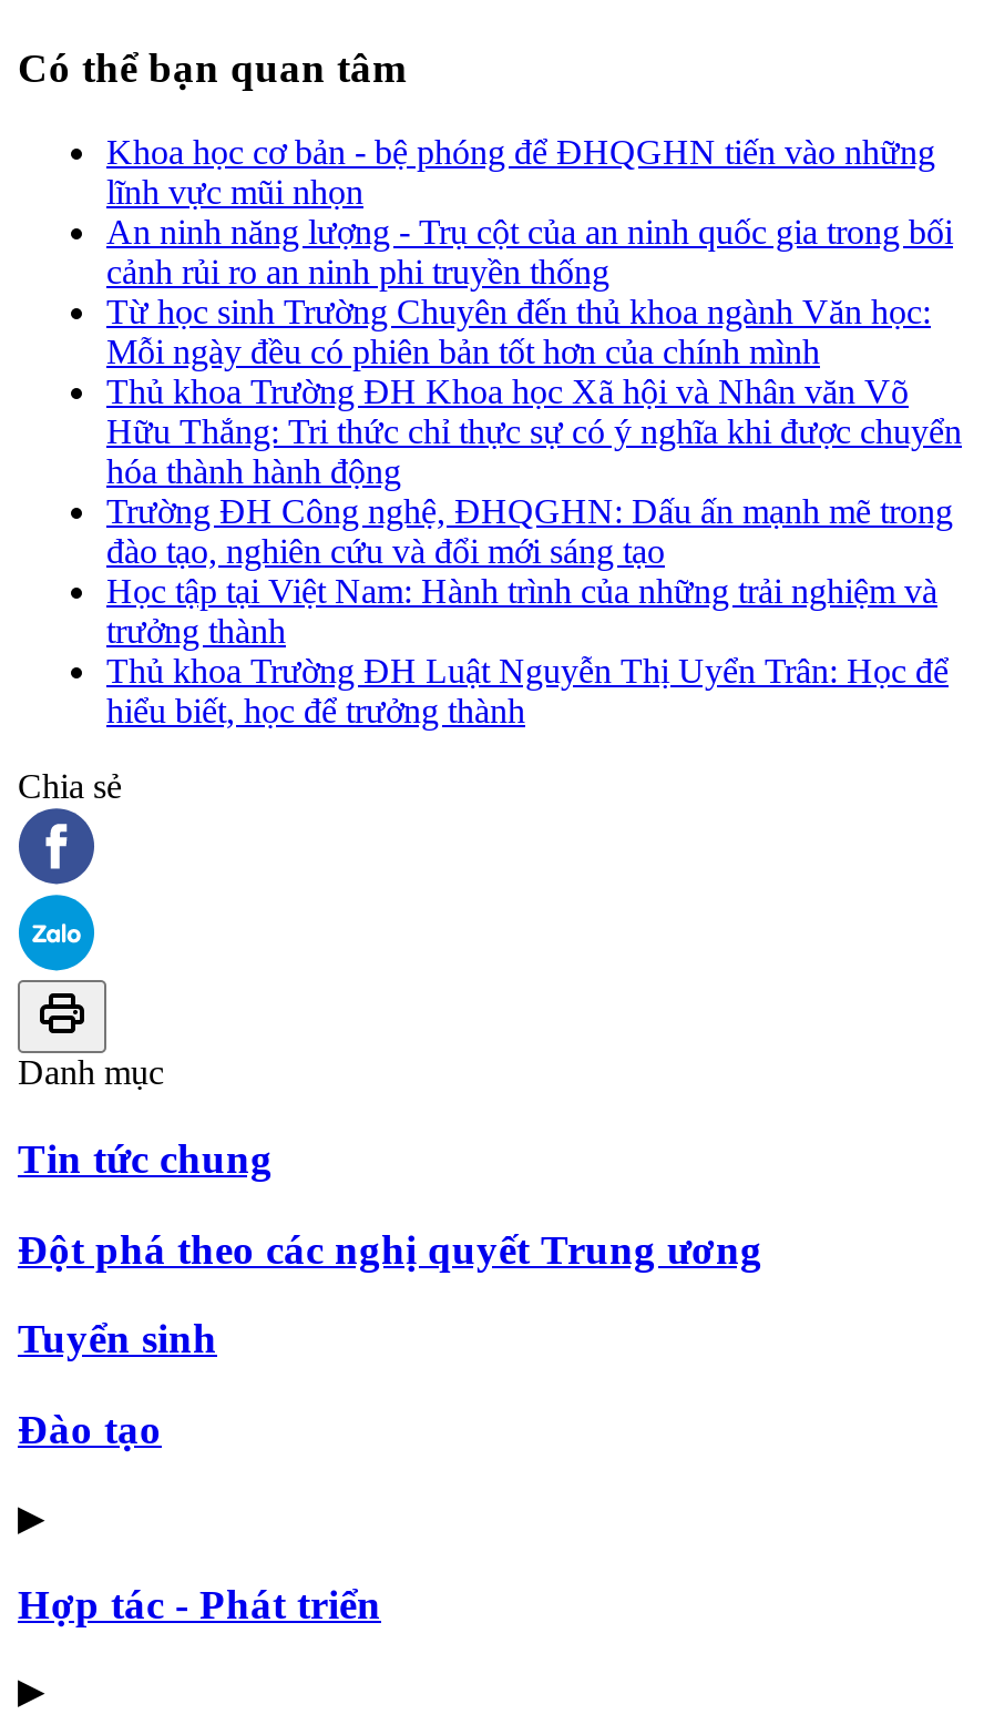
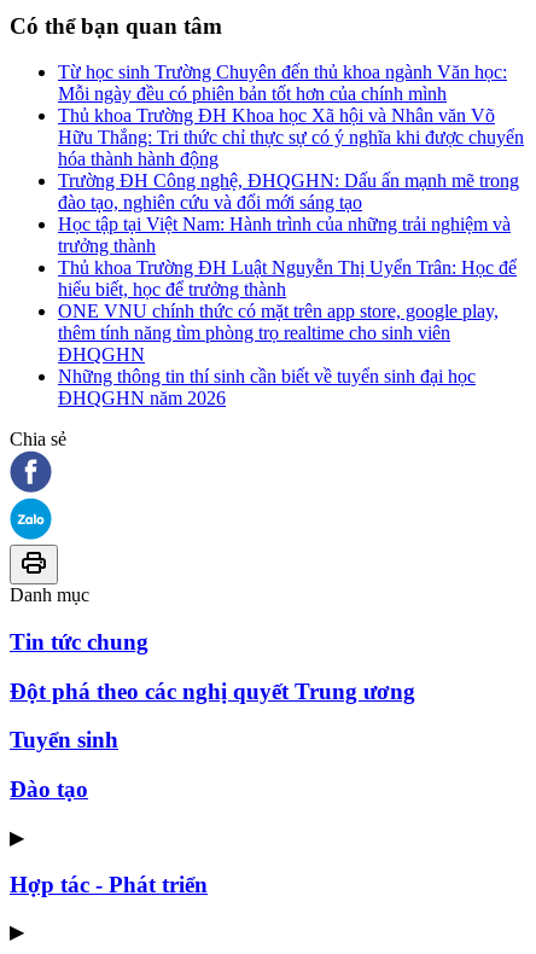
[106,133,953,291] Khoa học cơ bản - bệ phóng để ĐHQGHN tiến vào những | lĩnh vực mũi nhọn | An ninh năng lượng - Trụ cột của an ninh quốc gia trong bối | cảnh rủi ro an ninh phi truyền thống -> none
moved [106,293,962,730] -> [58,62,524,300]: Từ học sinh Trường Chuyên đến thủ khoa ngành Văn học: | Mỗi ngày đều có phiên bản tốt hơn của chính mình | Thủ khoa Trường ĐH Khoa học Xã hội và Nhân văn Võ | ... | Thủ khoa Trường ĐH Luật Nguyễn Thị Uyển Trân: Học để | hiểu biết, học để trưởng thành
none -> [58,301,499,408] ONE VNU chính thức có mặt trên app store, google play, | thêm tính năng tìm phòng trọ realtime cho sinh viên | ĐHQGHN | Những thông tin thí sinh cần biết về tuyển sinh đại học | ĐHQGHN năm 2026

